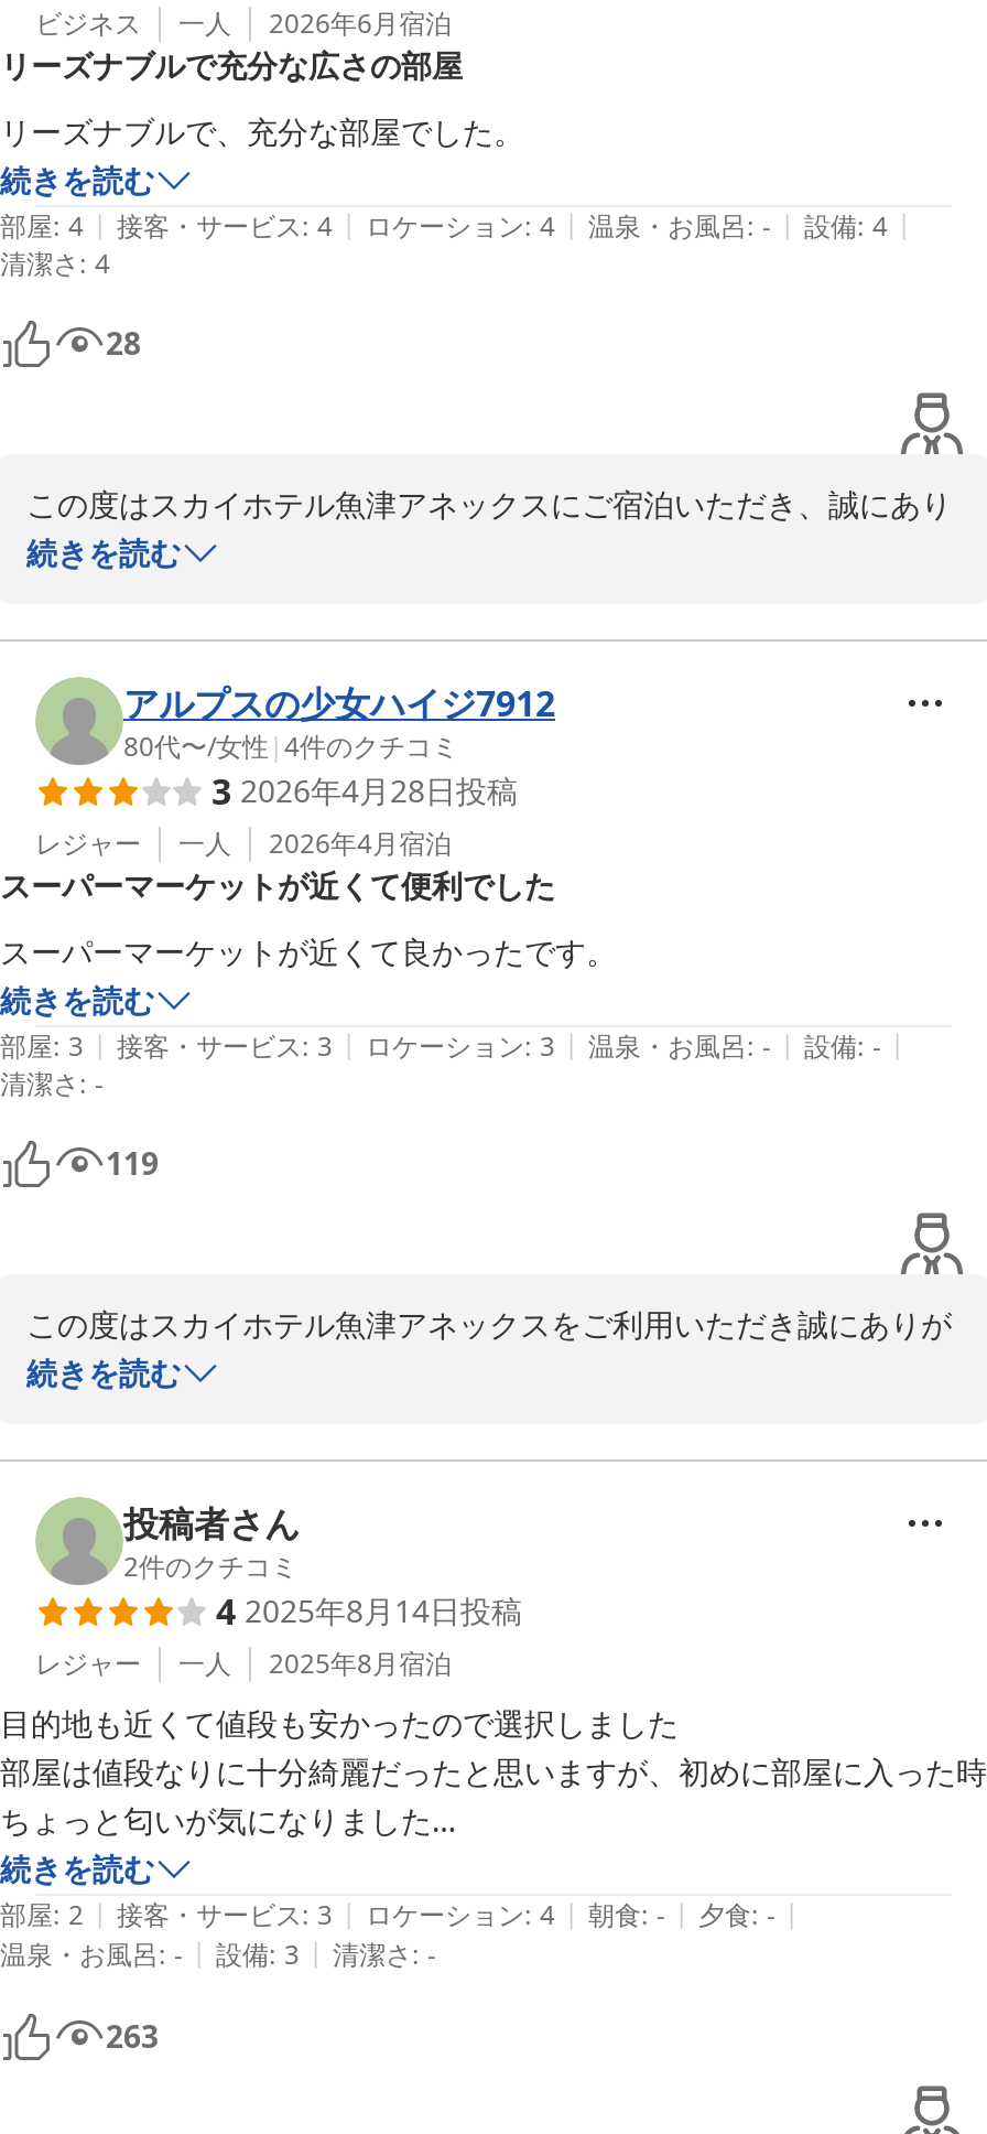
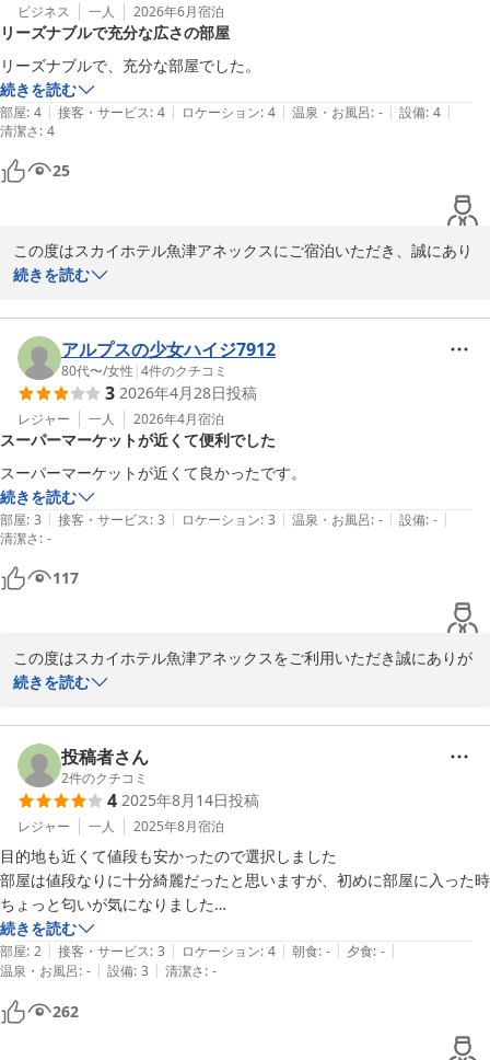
[106,322,141,364] 28 -> [52,160,70,181] 25
[106,1142,159,1184] 119 -> [52,567,79,588] 117
[106,2015,159,2057] 263 -> [52,1001,79,1022] 262

